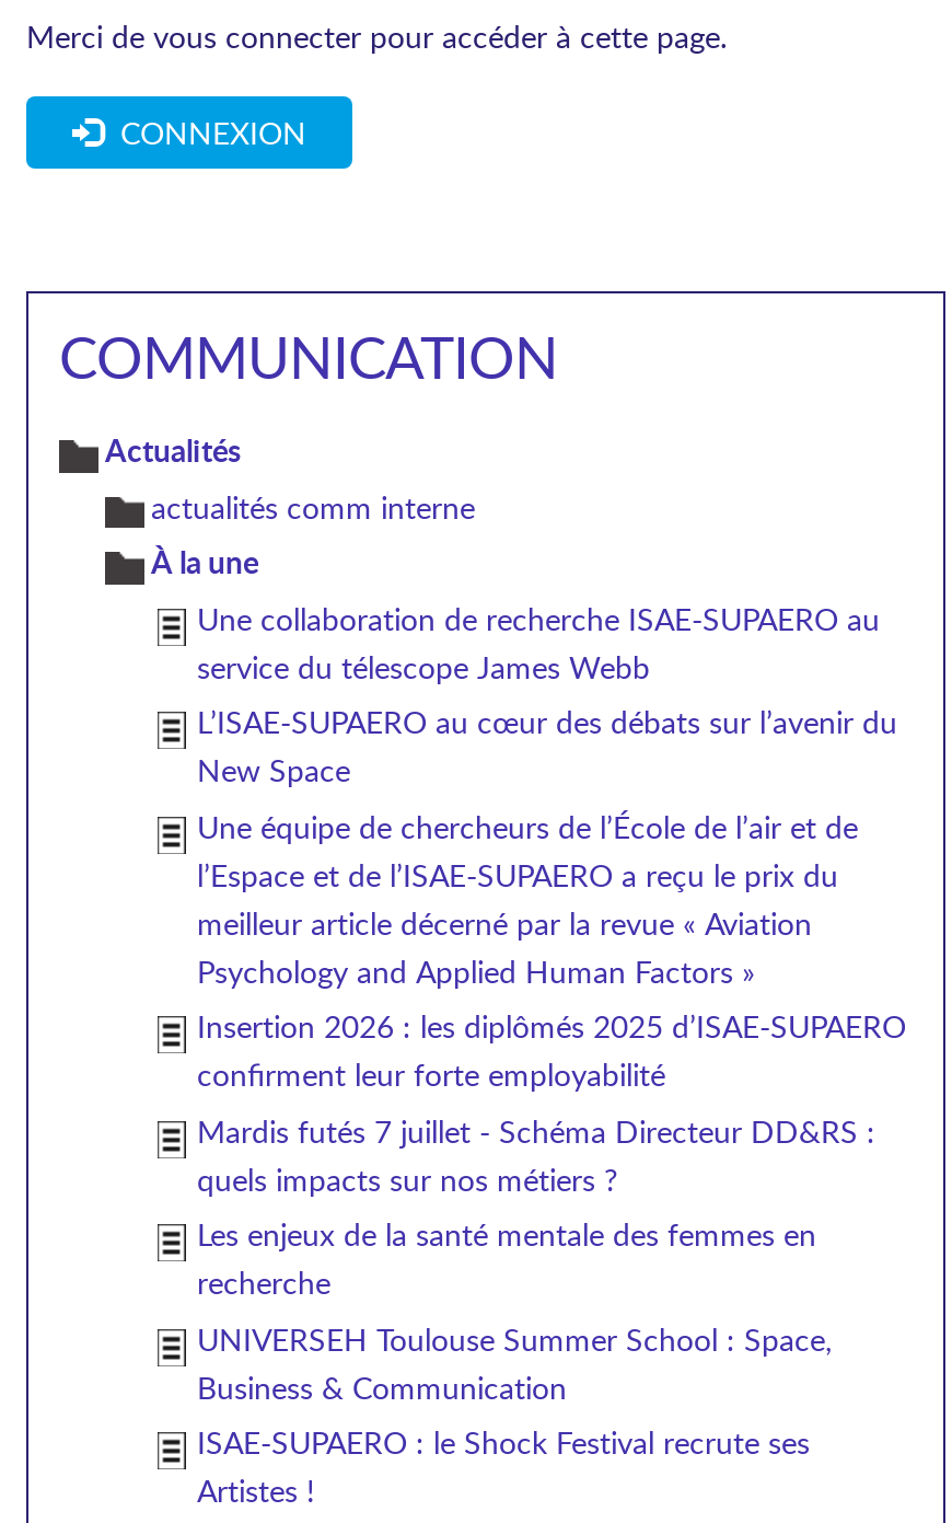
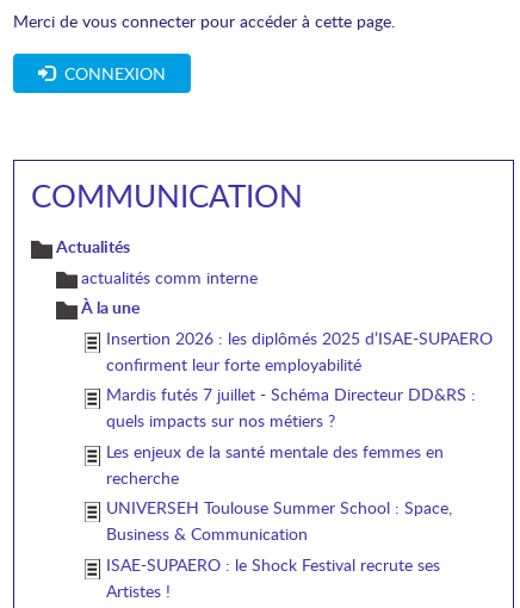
[197,598,897,992] Une collaboration de recherche ISAE-SUPAERO au | service du télescope James Webb | L’ISAE-SUPAERO au cœur des débats sur l’avenir du | New Space | Une équipe de chercheurs de l’École de l’air et de | l’Espace et de l’ISAE-SUPAERO a reçu le prix du | meilleur article décerné par la revue « Aviation | Psychology and Applied Human Factors » -> none

